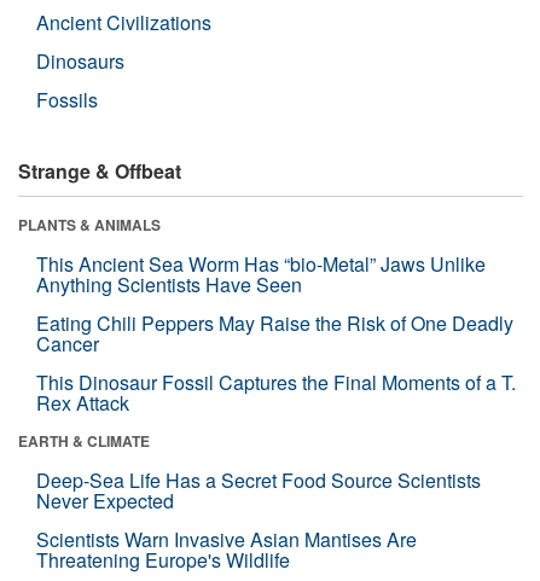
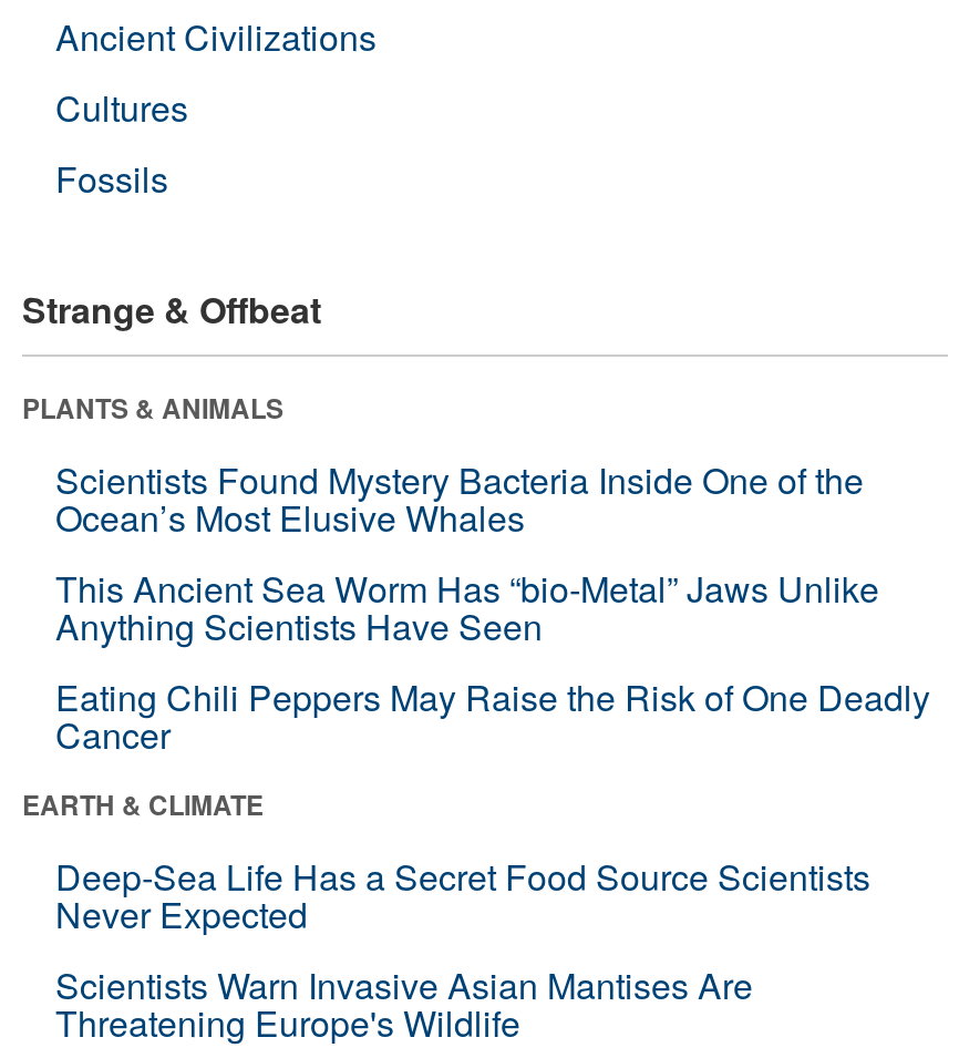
[36,47,124,75] Dinosaurs -> [55,82,188,132] Cultures
none -> [55,454,864,542] Scientists Found Mystery Bacteria Inside One of the | Ocean’s Most Elusive Whales
moved [36,250,513,357] -> [55,562,930,760]: This Ancient Sea Worm Has “bio-Metal” Jaws Unlike | Anything Scientists Have Seen | Eating Chili Peppers May Raise the Risk of One Deadly | Cancer
[36,368,516,416] This Dinosaur Fossil Captures the Final Moments of a T. | Rex Attack -> none

